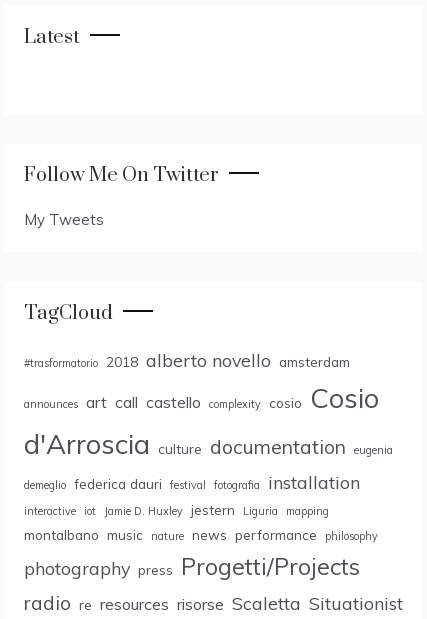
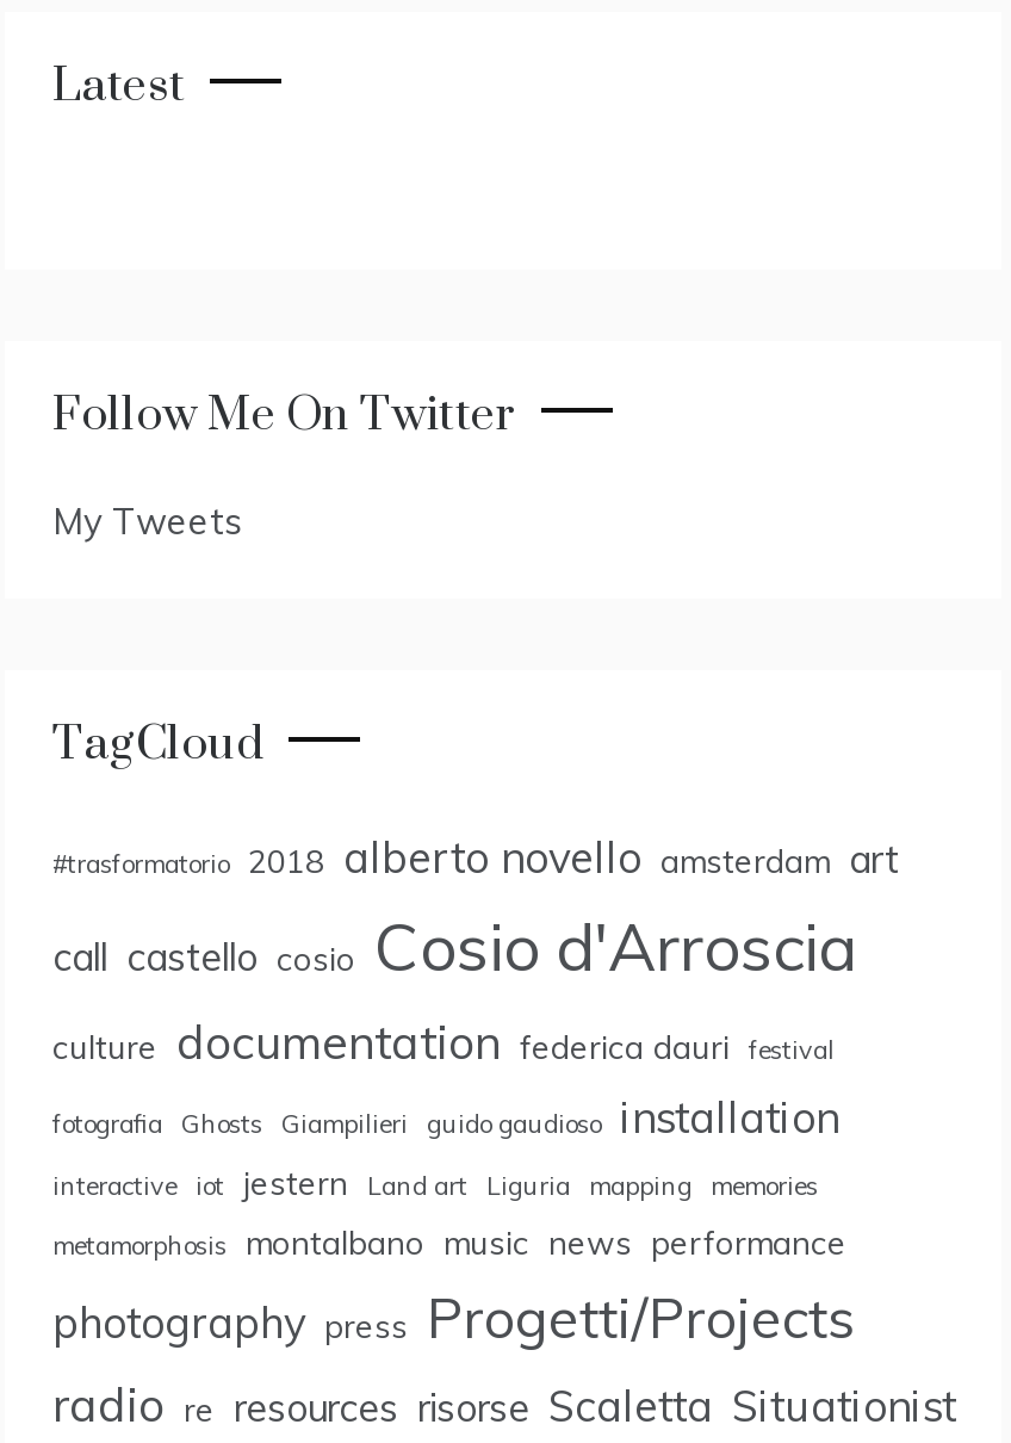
[24,349,393,518] #trasformatorio 2018 alberto novello amsterdam | announces art call castello complexity cosio Cosio | d'Arroscia culture documentation eugenia | demeglio federica dauri festival fotografia installation | interactive iot Jamie D. Huxley jestern Liguria mapping -> [52,829,899,1201] #trasformatorio 2018 alberto novello amsterdam art | call castello cosio Cosio d'Arroscia | culture documentation federica dauri festival | fotografia Ghosts Giampilieri guido gaudioso installation | interactive iot jestern Land art Liguria mapping memories
[24,526,378,543] montalbano music nature news performance philosophy -> [52,1220,846,1261] metamorphosis montalbano music news performance

